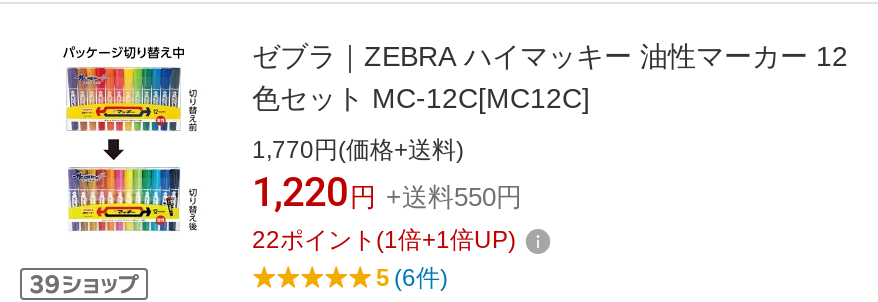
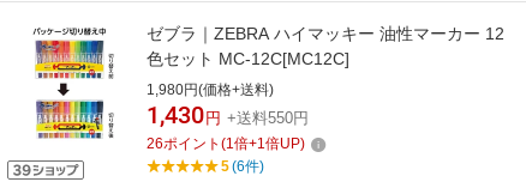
[252,136,464,164] 1,770円(価格+送料) -> [147,81,274,98] 1,980円(価格+送料)
[252,168,522,216] 1,220円 +送料550円 -> [147,101,309,129] 1,430円 +送料550円
[252,226,516,254] 22ポイント(1倍+1倍UP) -> [147,135,305,152] 26ポイント(1倍+1倍UP)

